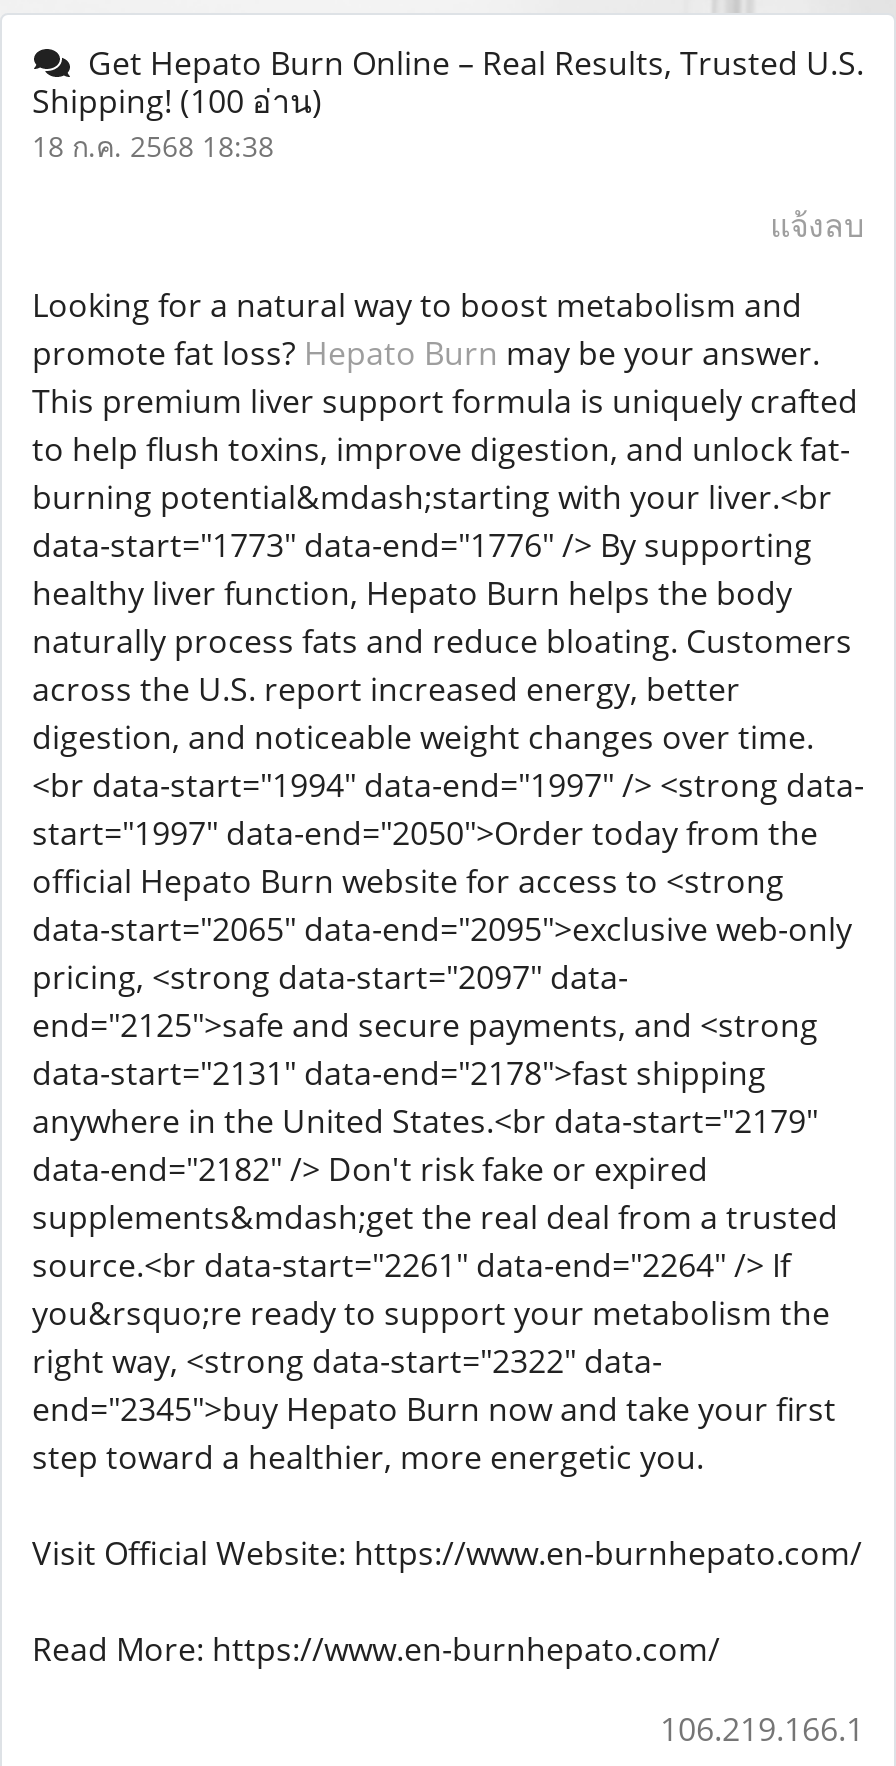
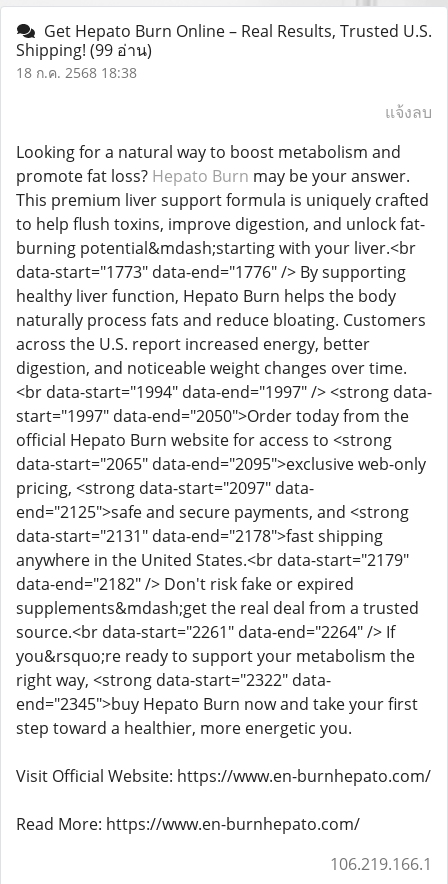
[32,79,322,123] Shipping! (100 อ่าน) -> [16,39,152,61] Shipping! (99 อ่าน)

